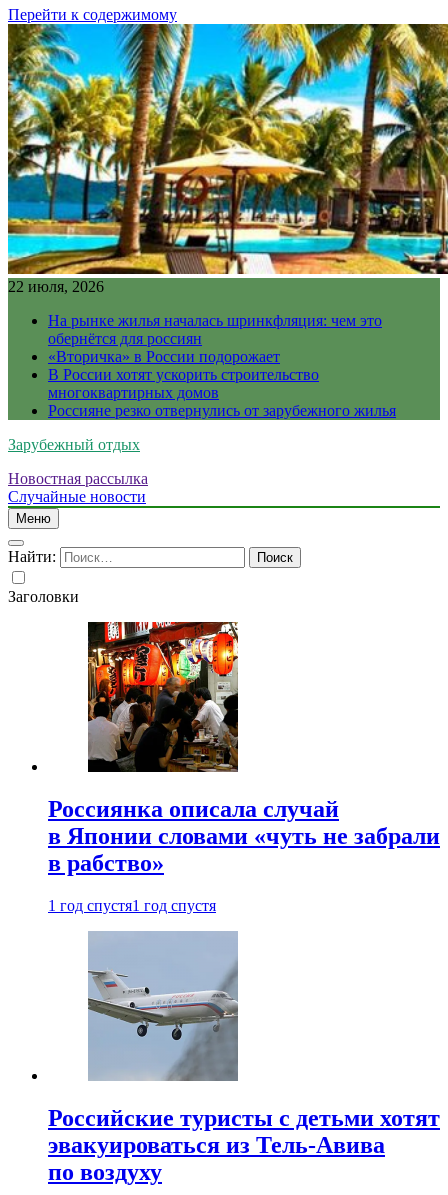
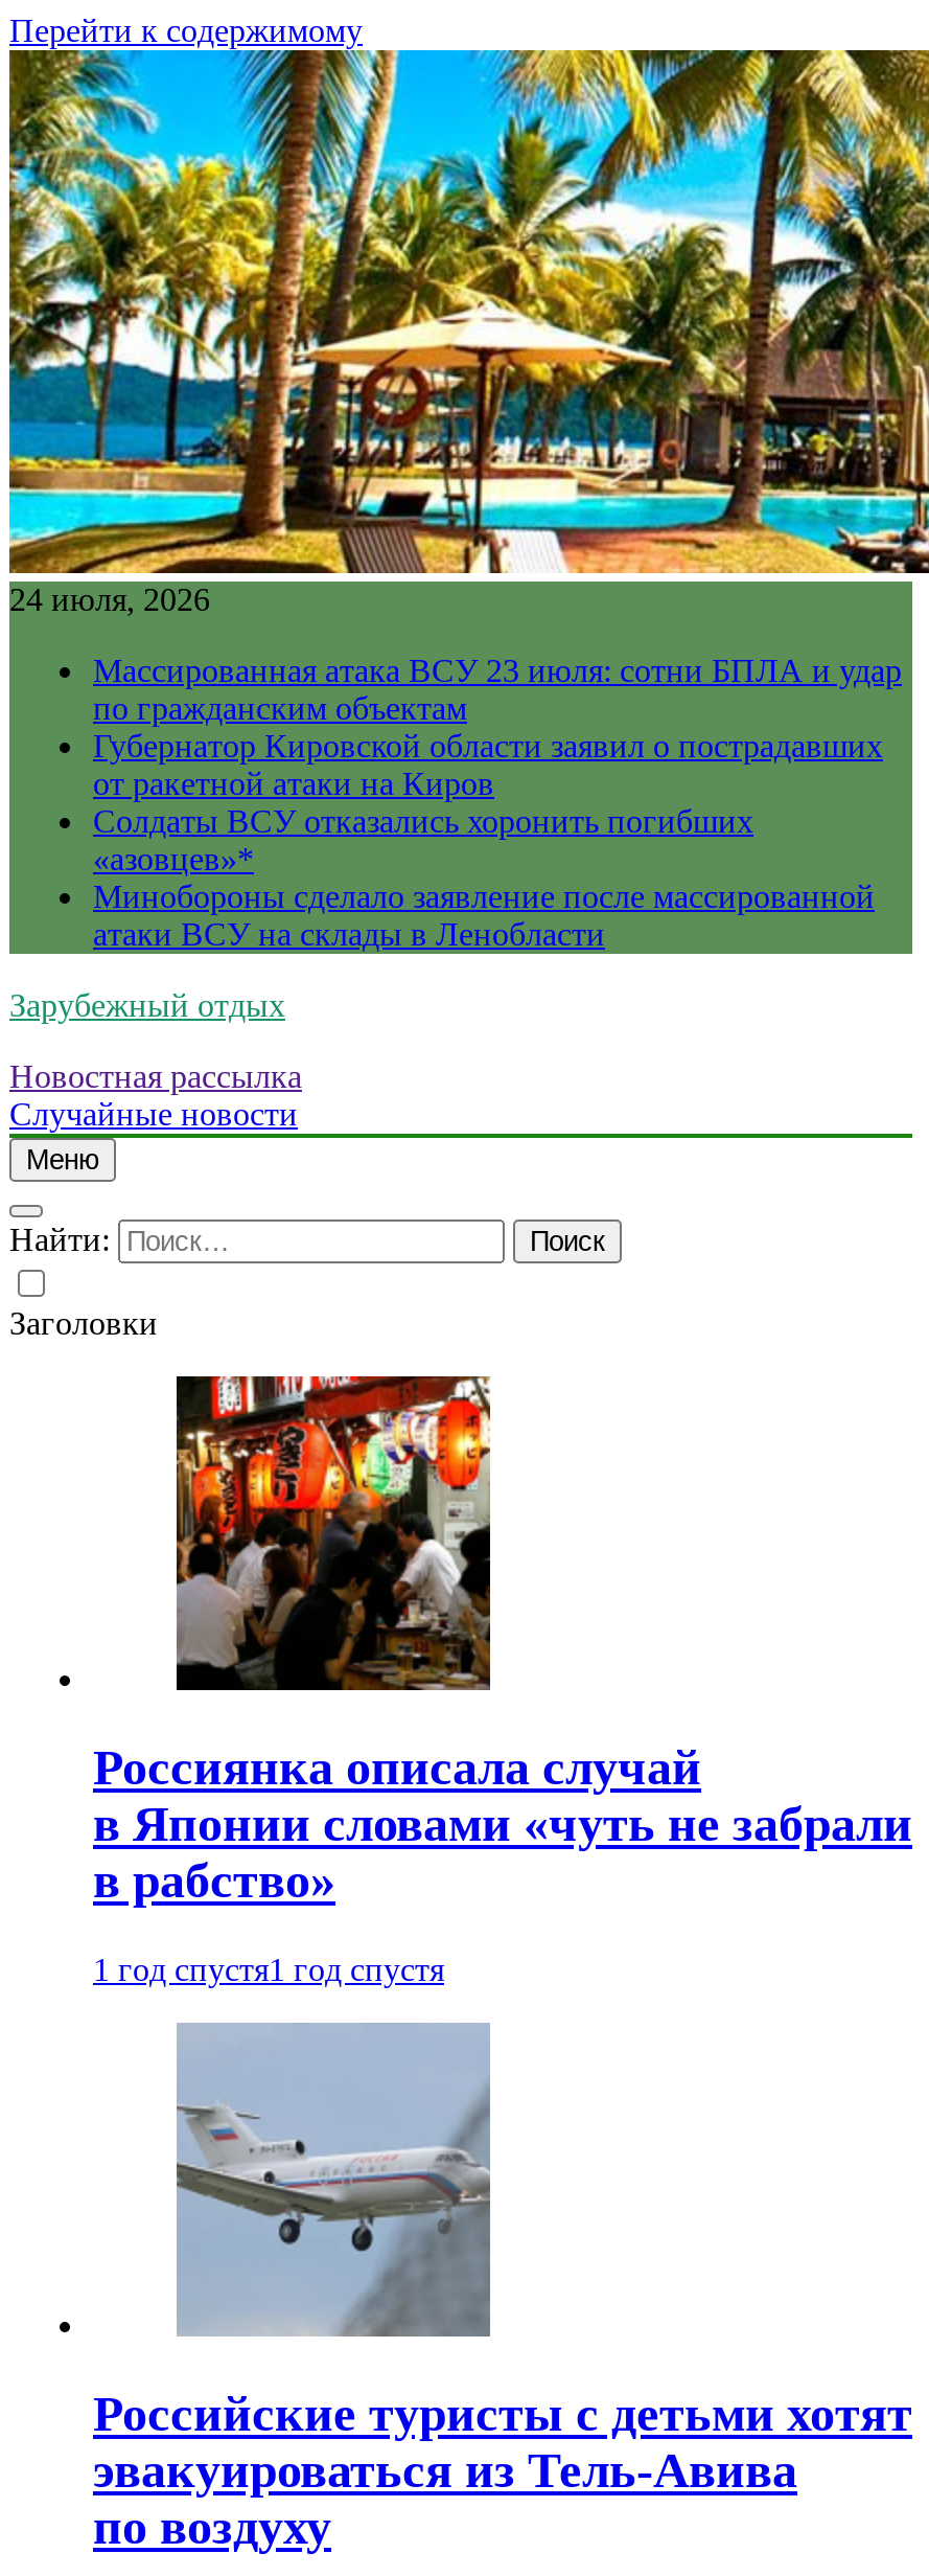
[8,278,104,295] 22 июля, 2026 -> [9,582,210,617] 24 июля, 2026
[48,312,396,419] На рынке жилья началась шринкфляция: чем это | обернётся для россиян | «Вторичка» в России подорожает | В России хотят ускорить строительство | многоквартирных домов | Россияне резко отвернулись от зарубежного жилья -> [93,653,902,952] Массированная атака ВСУ 23 июля: сотни БПЛА и удар | по гражданским объектам | Губернатор Кировской области заявил о пострадавших | от ракетной атаки на Киров | Солдаты ВСУ отказались хоронить погибших | «азовцев»* | Минобороны сделало заявление после массированной | атаки ВСУ на склады в Ленобласти

